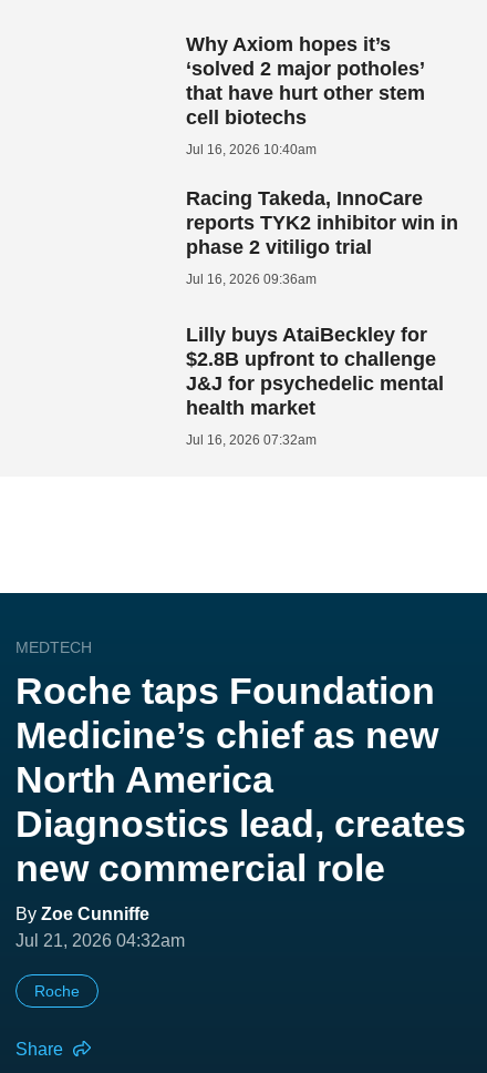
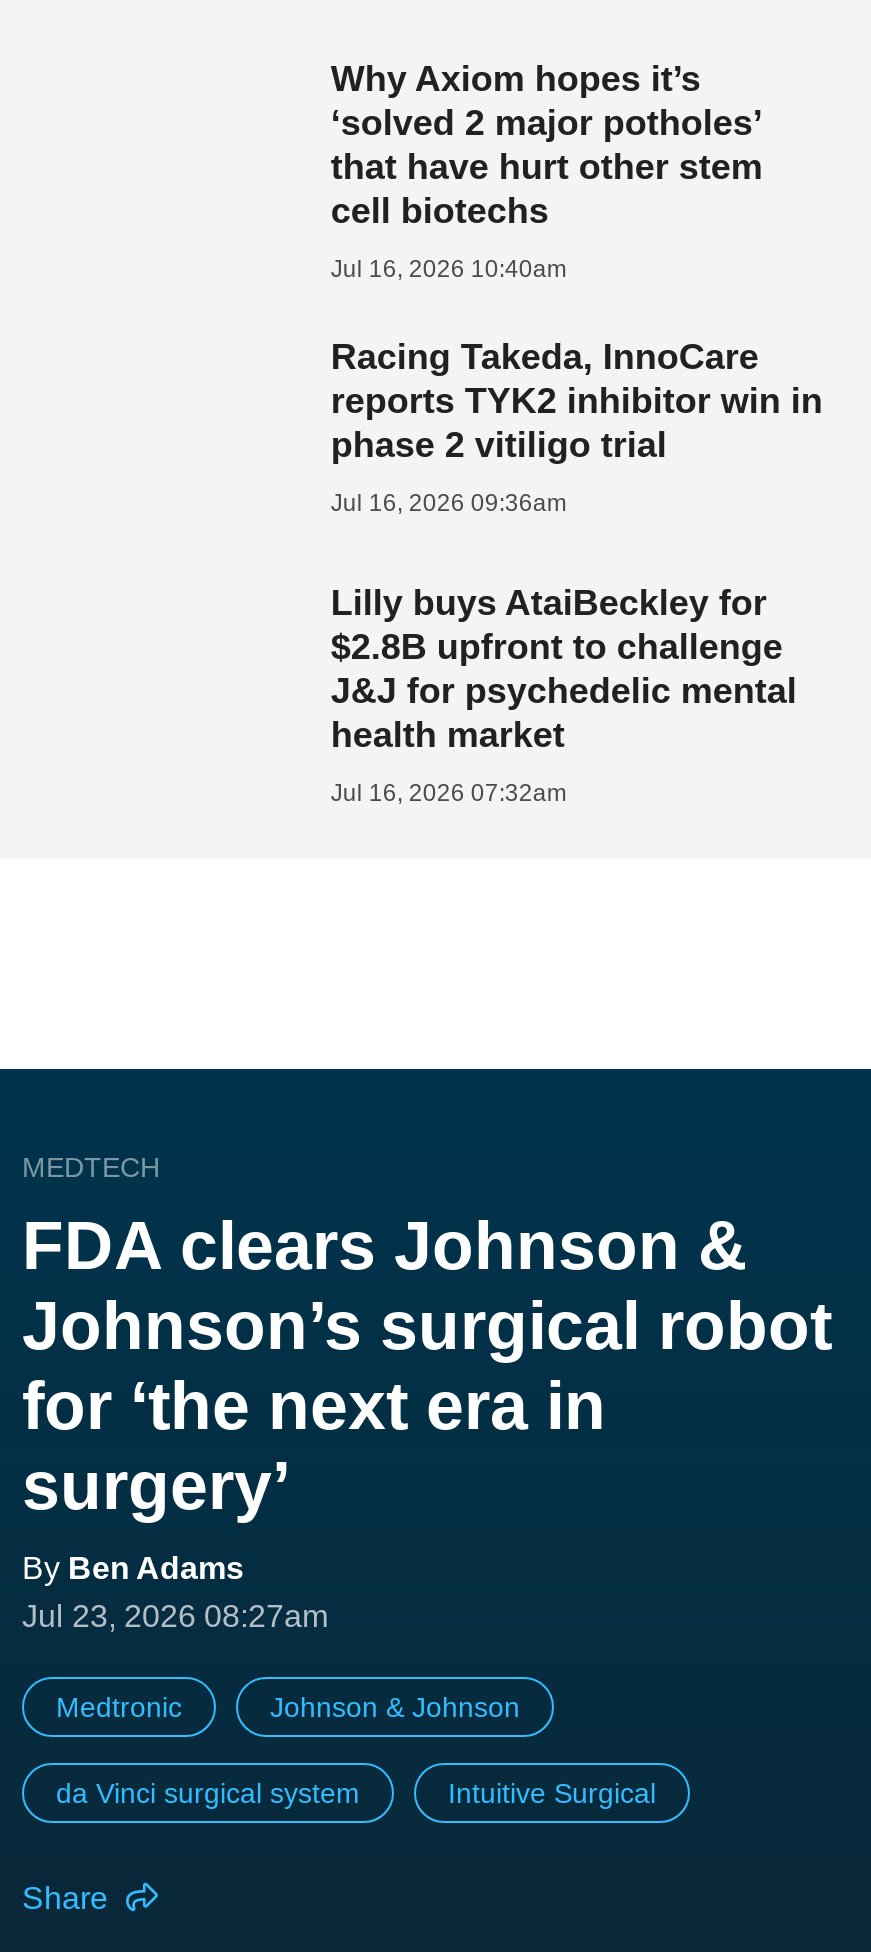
[15,669,466,1000] Roche taps Foundation | Medicine’s chief as new | North America | Diagnostics lead, creates | new commercial role | By Zoe Cunniffe | Jul 21, 2026 04:32am | Roche -> [22,1206,832,1808] FDA clears Johnson & | Johnson’s surgical robot | for ‘the next era in | surgery’ | By Ben Adams | Jul 23, 2026 08:27am | Medtronic | Johnson & Johnson | da Vinci surgical system | Intuitive Surgical

